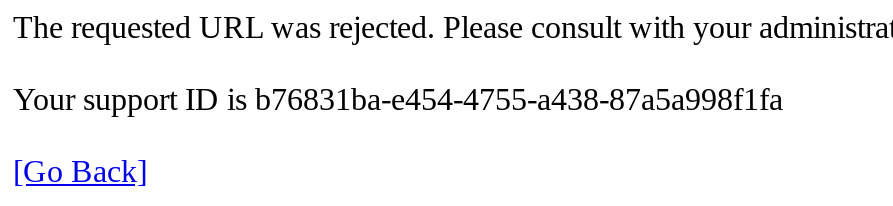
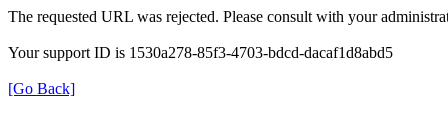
[13,82,783,116] Your support ID is b76831ba-e454-4755-a438-87a5a998f1fa -> [8,44,393,61] Your support ID is 1530a278-85f3-4703-bdcd-dacaf1d8abd5

